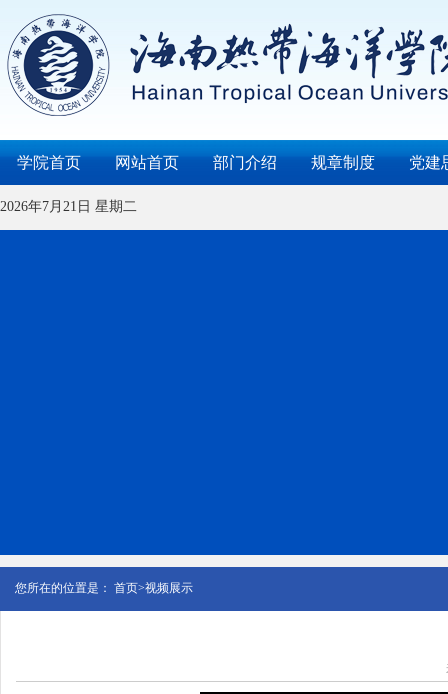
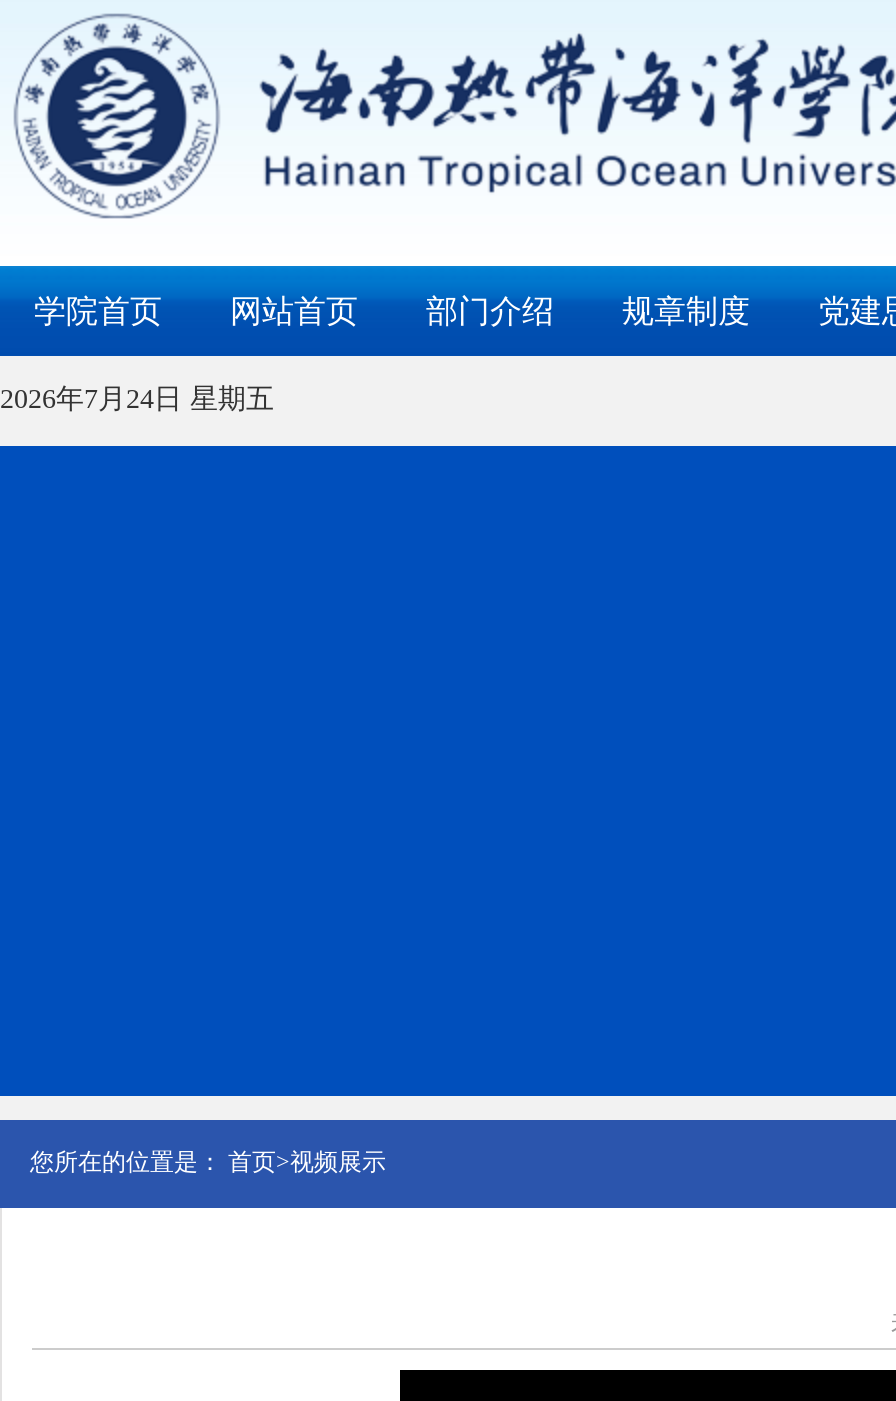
[0,199,137,214] 2026年7月21日 星期二 -> [0,384,274,414] 2026年7月24日 星期五

